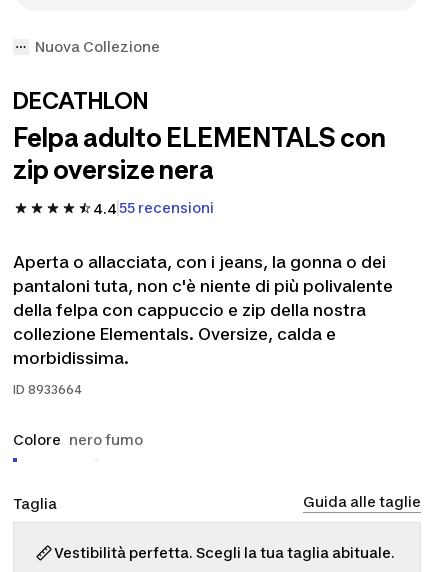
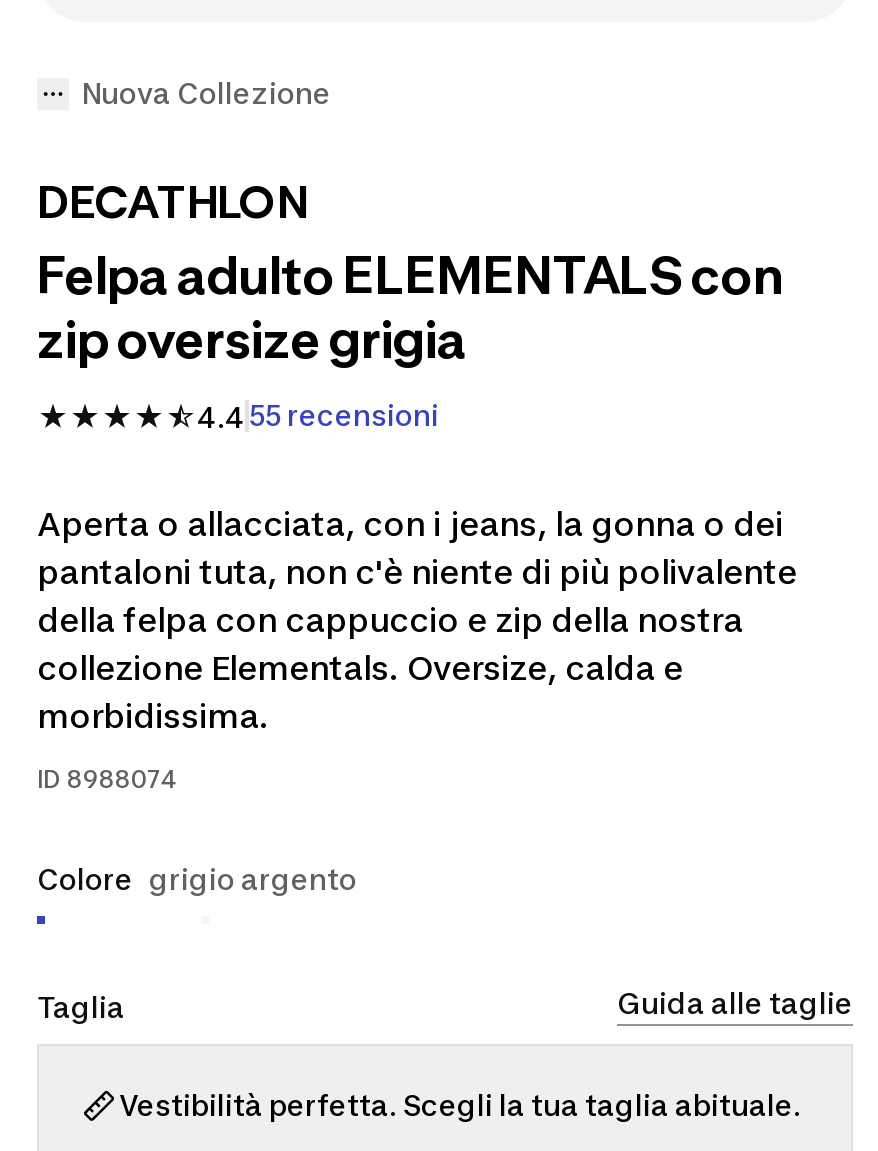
[13,154,214,185] zip oversize nera -> [37,308,467,370] zip oversize grigia
[13,382,82,397] ID 8933664 -> [37,764,177,794] ID 8988074
[13,431,143,448] Colore nero fumo -> [37,862,357,896] Colore grigio argento

